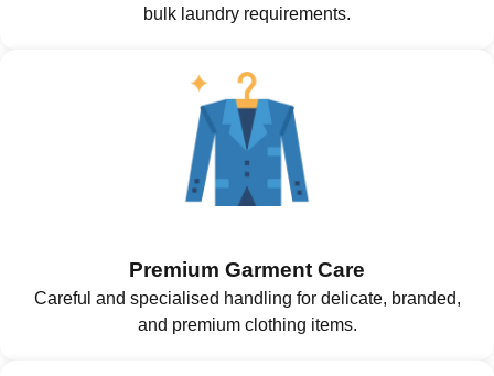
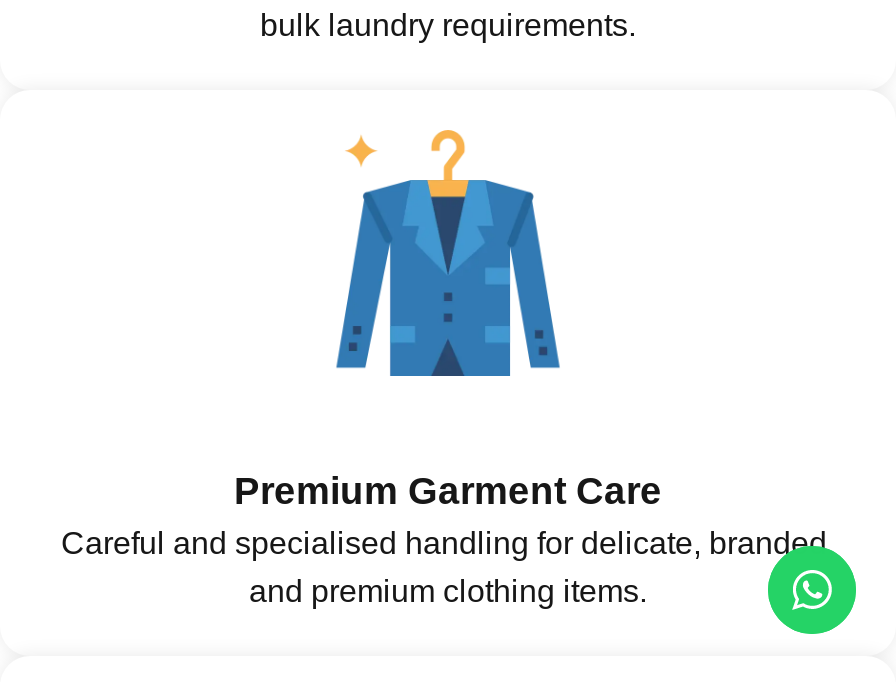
none -> [766,556,858,636] [image]

